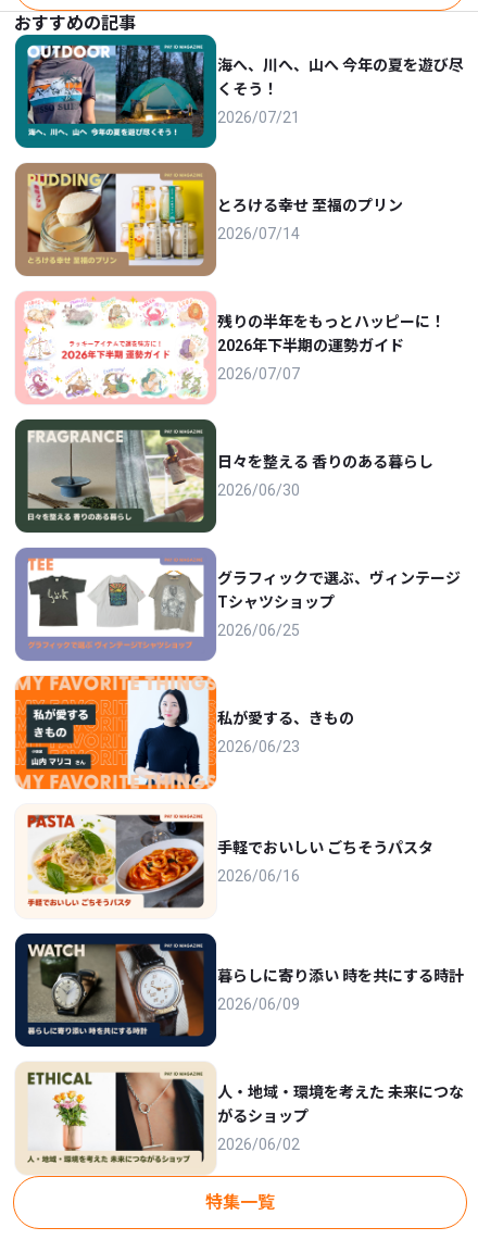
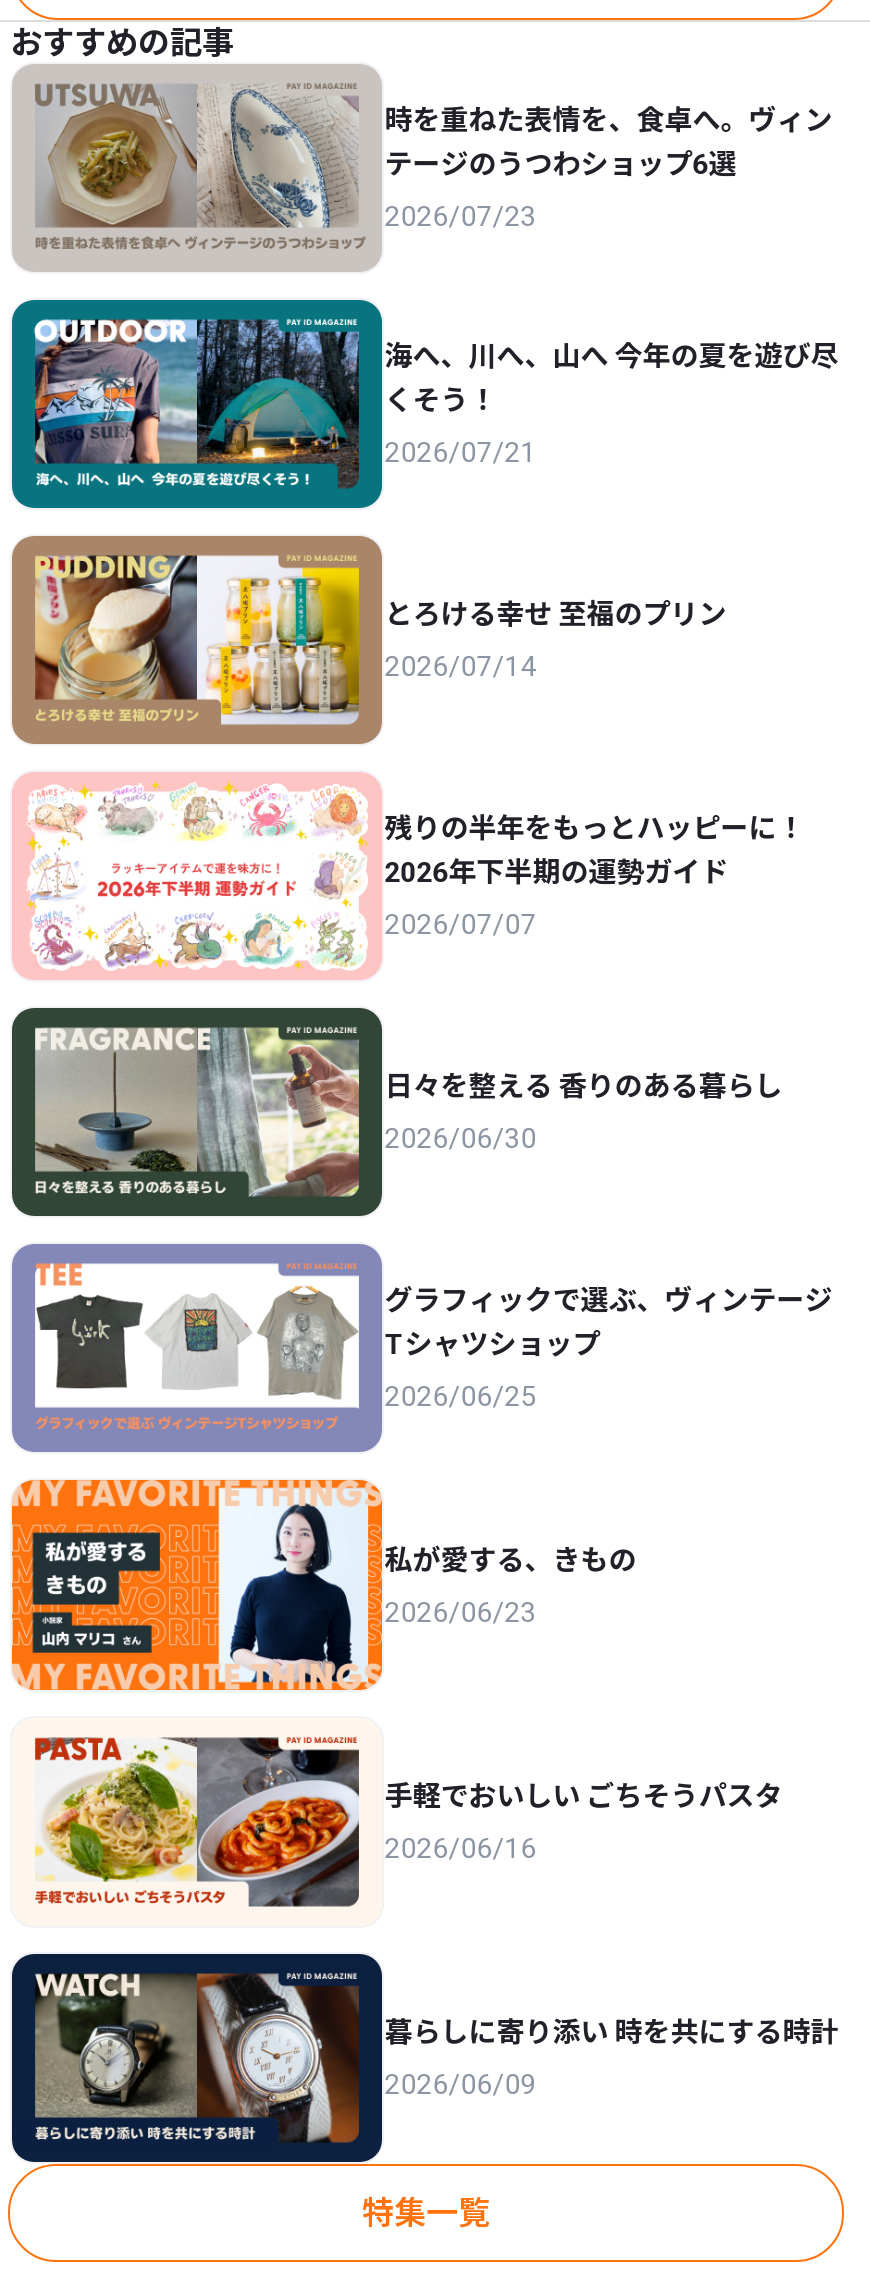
none -> [12,64,832,272] [image] | 時を重ねた表情を、食卓へ。ヴィン | テージのうつわショップ6選 | 2026/07/23
moved [25,43,464,1013] -> [30,316,838,2100]: [image] | 海へ、川へ、山へ 今年の夏を遊び尽 | くそう！ | ... | 暮らしに寄り添い 時を共にする時計 | 2026/06/09
[15,1062,464,1176] [image] | 人・地域・環境を考えた 未来につな | がるショップ | 2026/06/02 -> none

